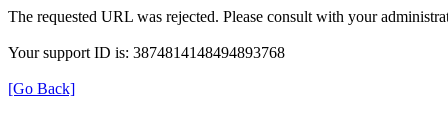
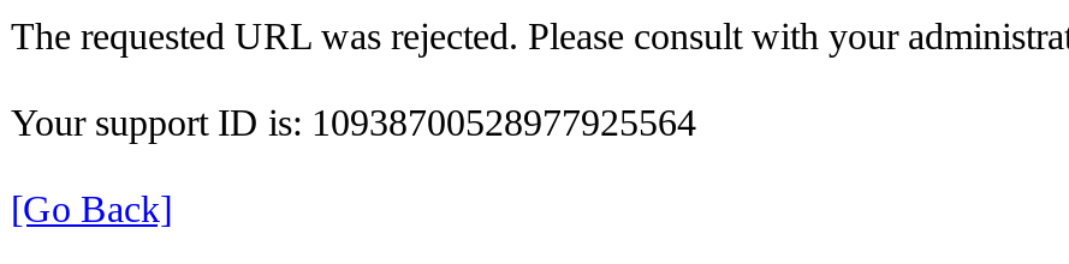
[8,44,285,61] Your support ID is: 3874814148494893768 -> [11,102,696,143] Your support ID is: 10938700528977925564

